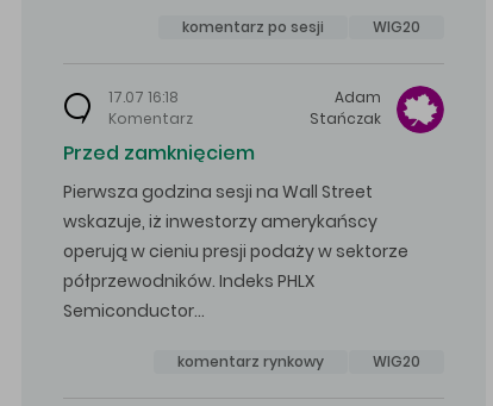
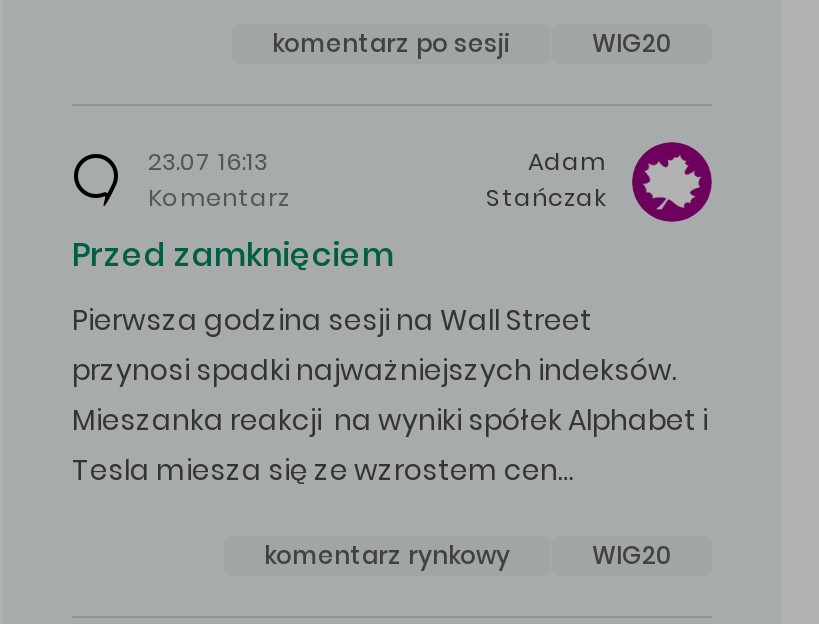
[108,87,179,107] 17.07 16:18 -> [148,144,268,178] 23.07 16:13
[63,209,408,322] wskazuje, iż inwestorzy amerykańscy | operują w cieniu presji podaży w sektorze | półprzewodników. Indeks PHLX | Semiconductor… -> [72,349,708,489] przynosi spadki najważniejszych indeksów. | Mieszanka reakcji na wyniki spółek Alphabet i | Tesla miesza się ze wzrostem cen…

